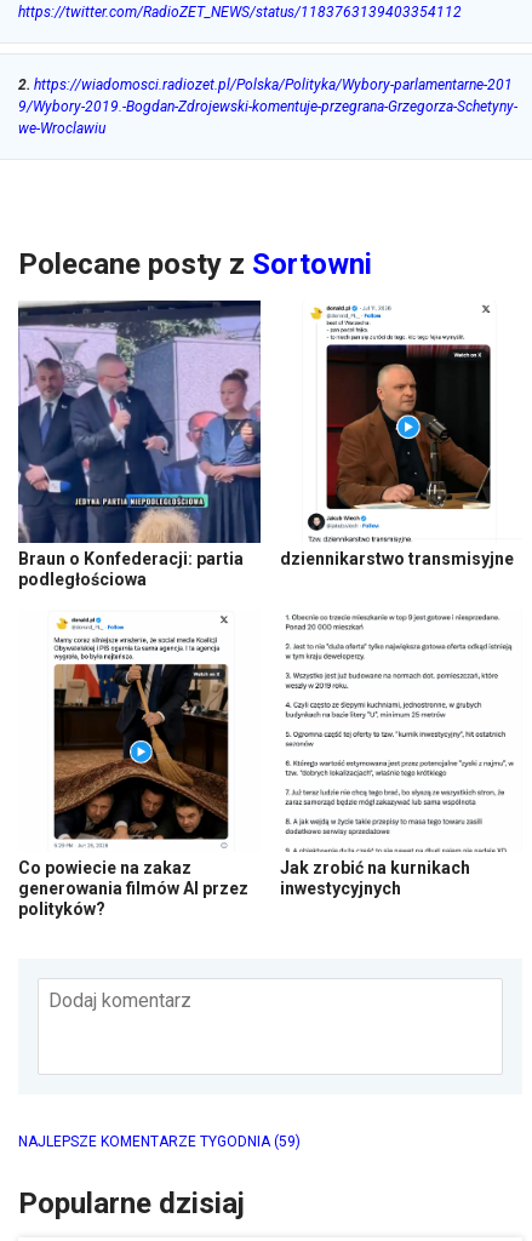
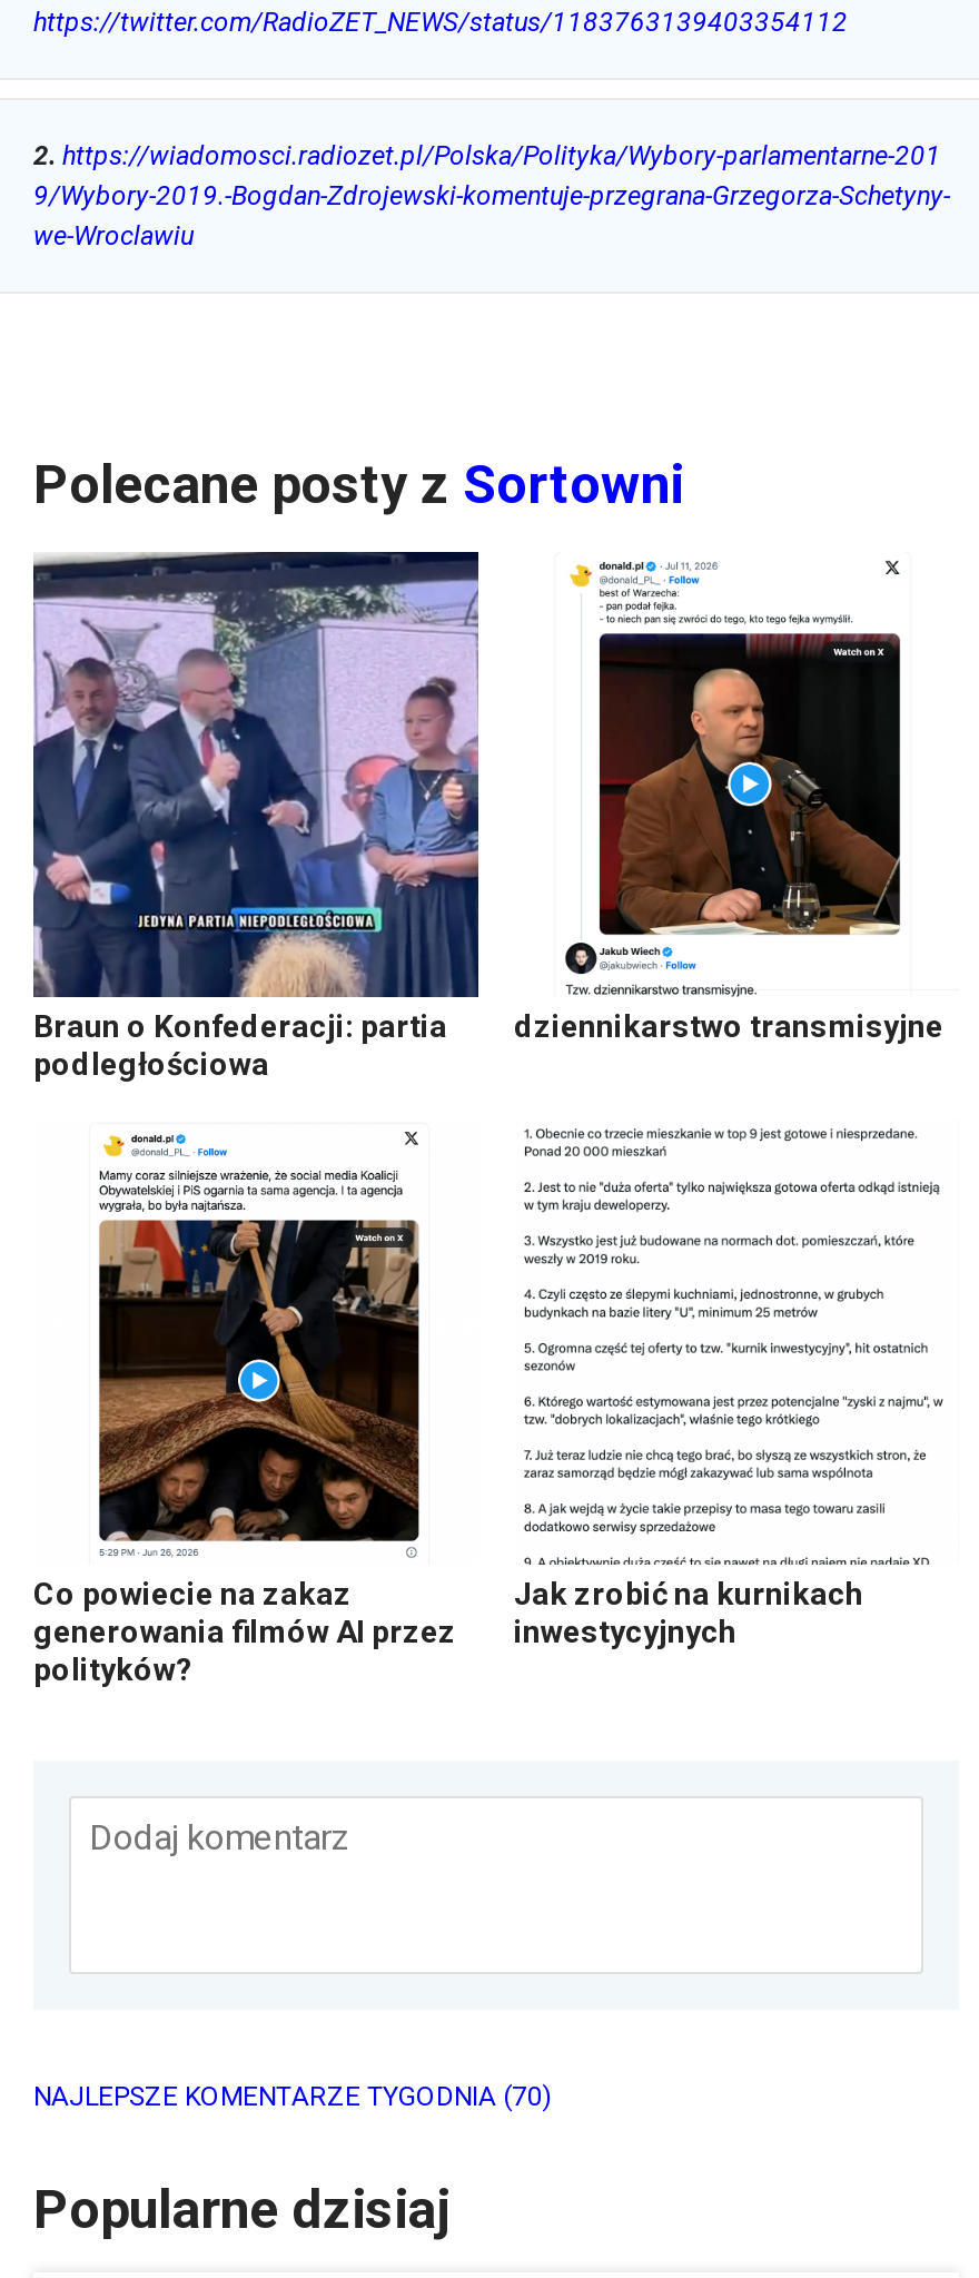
[18,1133,301,1150] NAJLEPSZE KOMENTARZE TYGODNIA (59) -> [33,2080,552,2111] NAJLEPSZE KOMENTARZE TYGODNIA (70)

